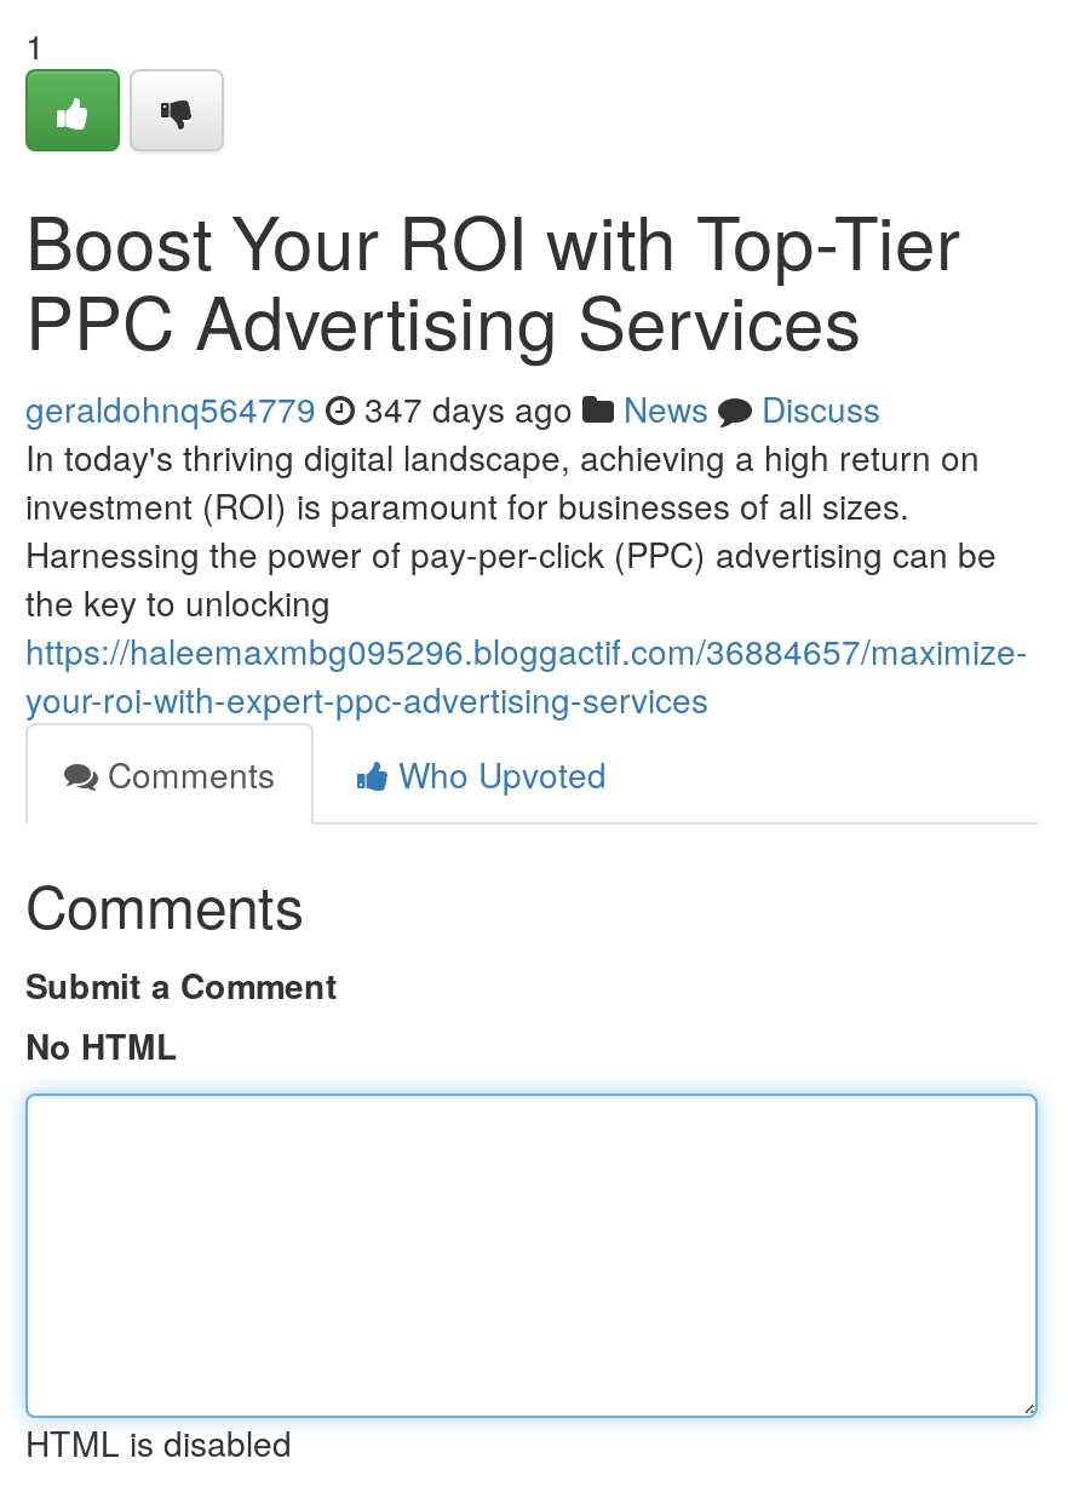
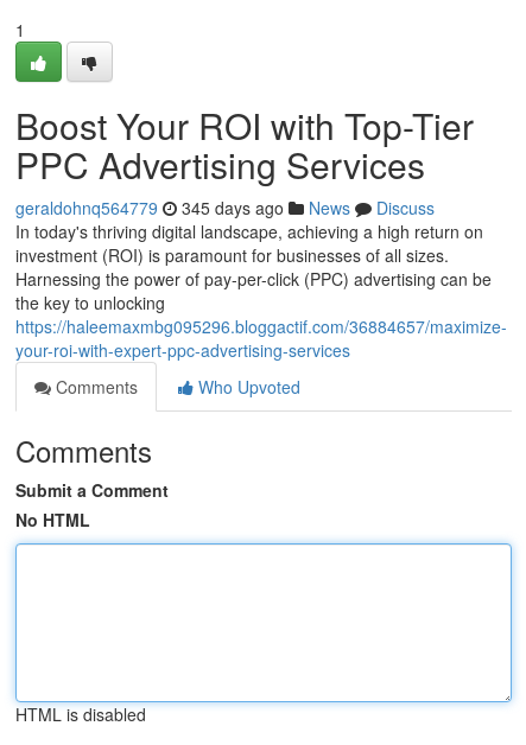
[25,384,880,432] geraldohnq564779 347 days ago News Discuss -> [15,196,435,219] geraldohnq564779 345 days ago News Discuss

